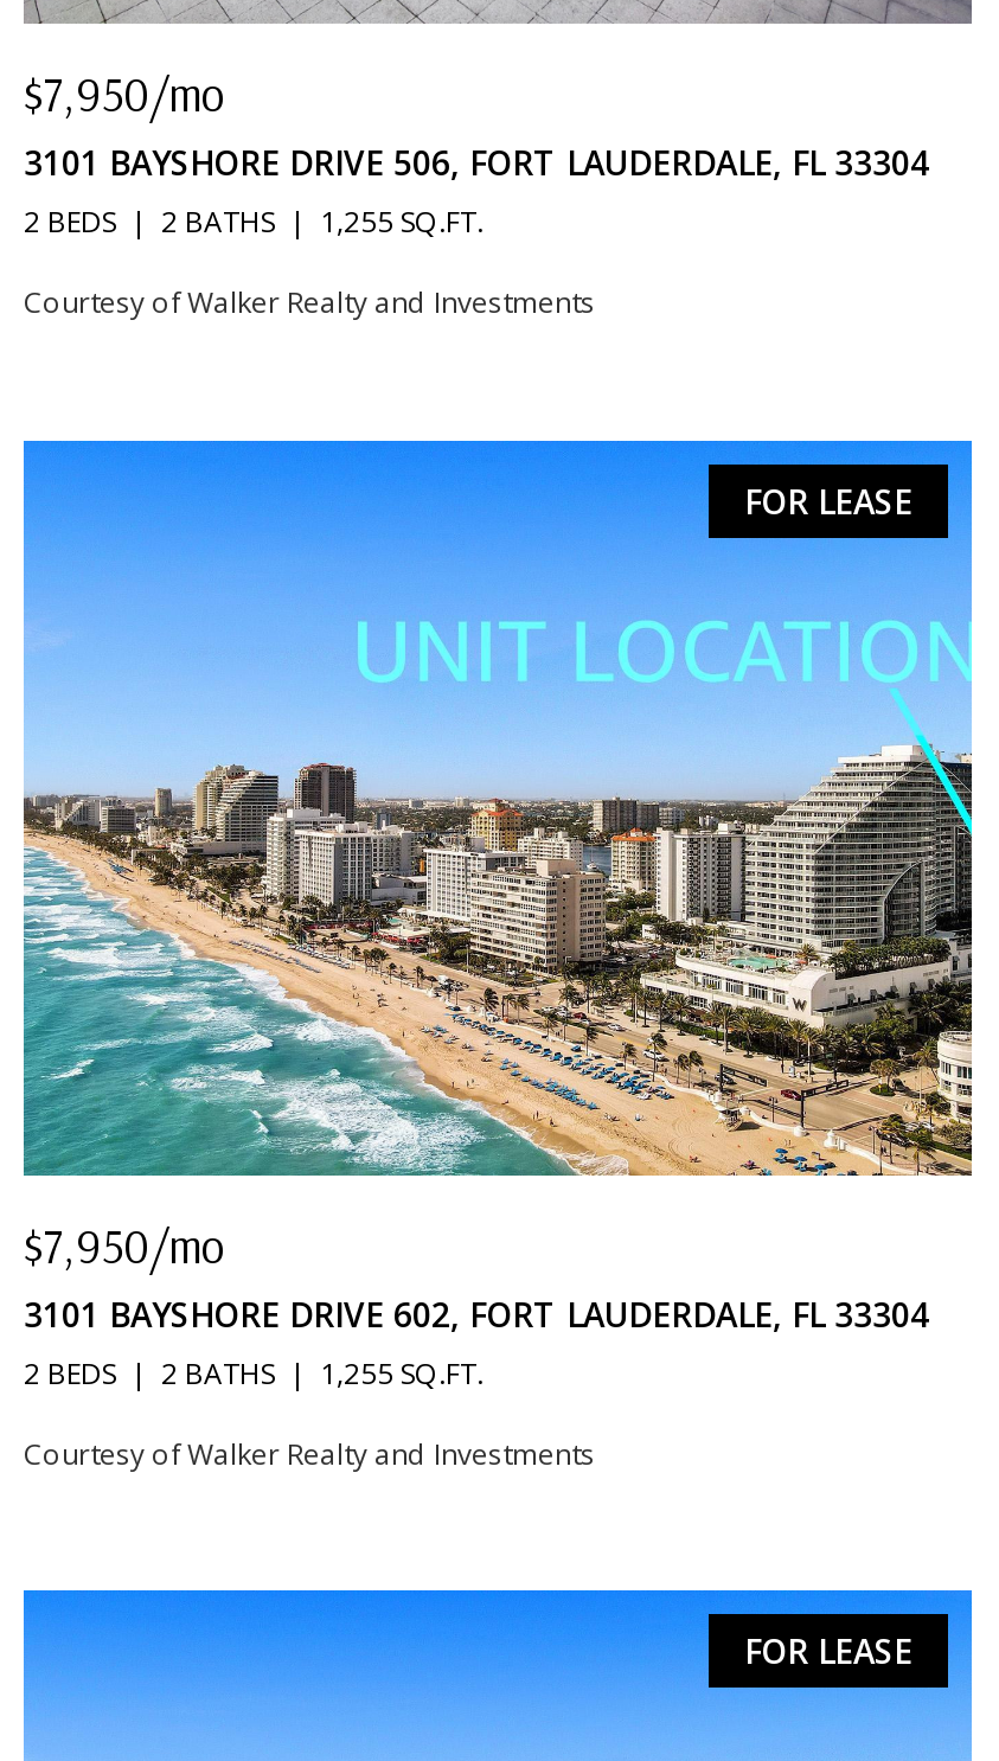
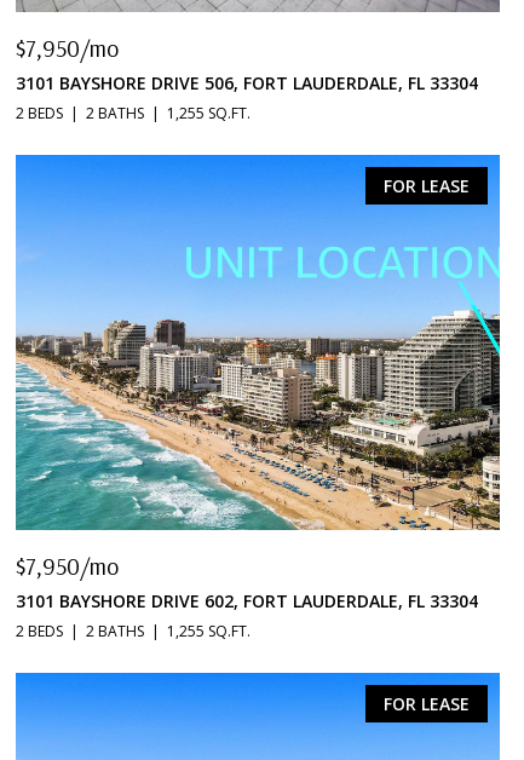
[24,282,595,322] Courtesy of Walker Realty and Investments -> none
[24,1433,595,1473] Courtesy of Walker Realty and Investments -> none

